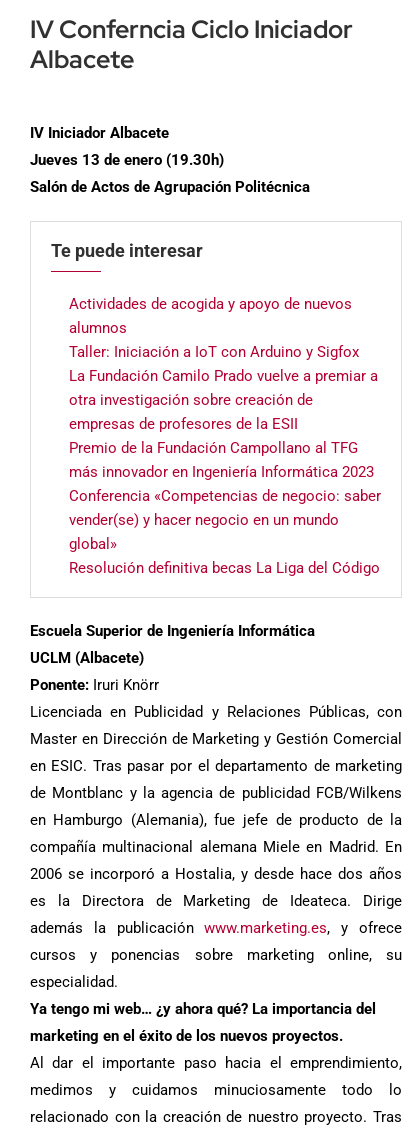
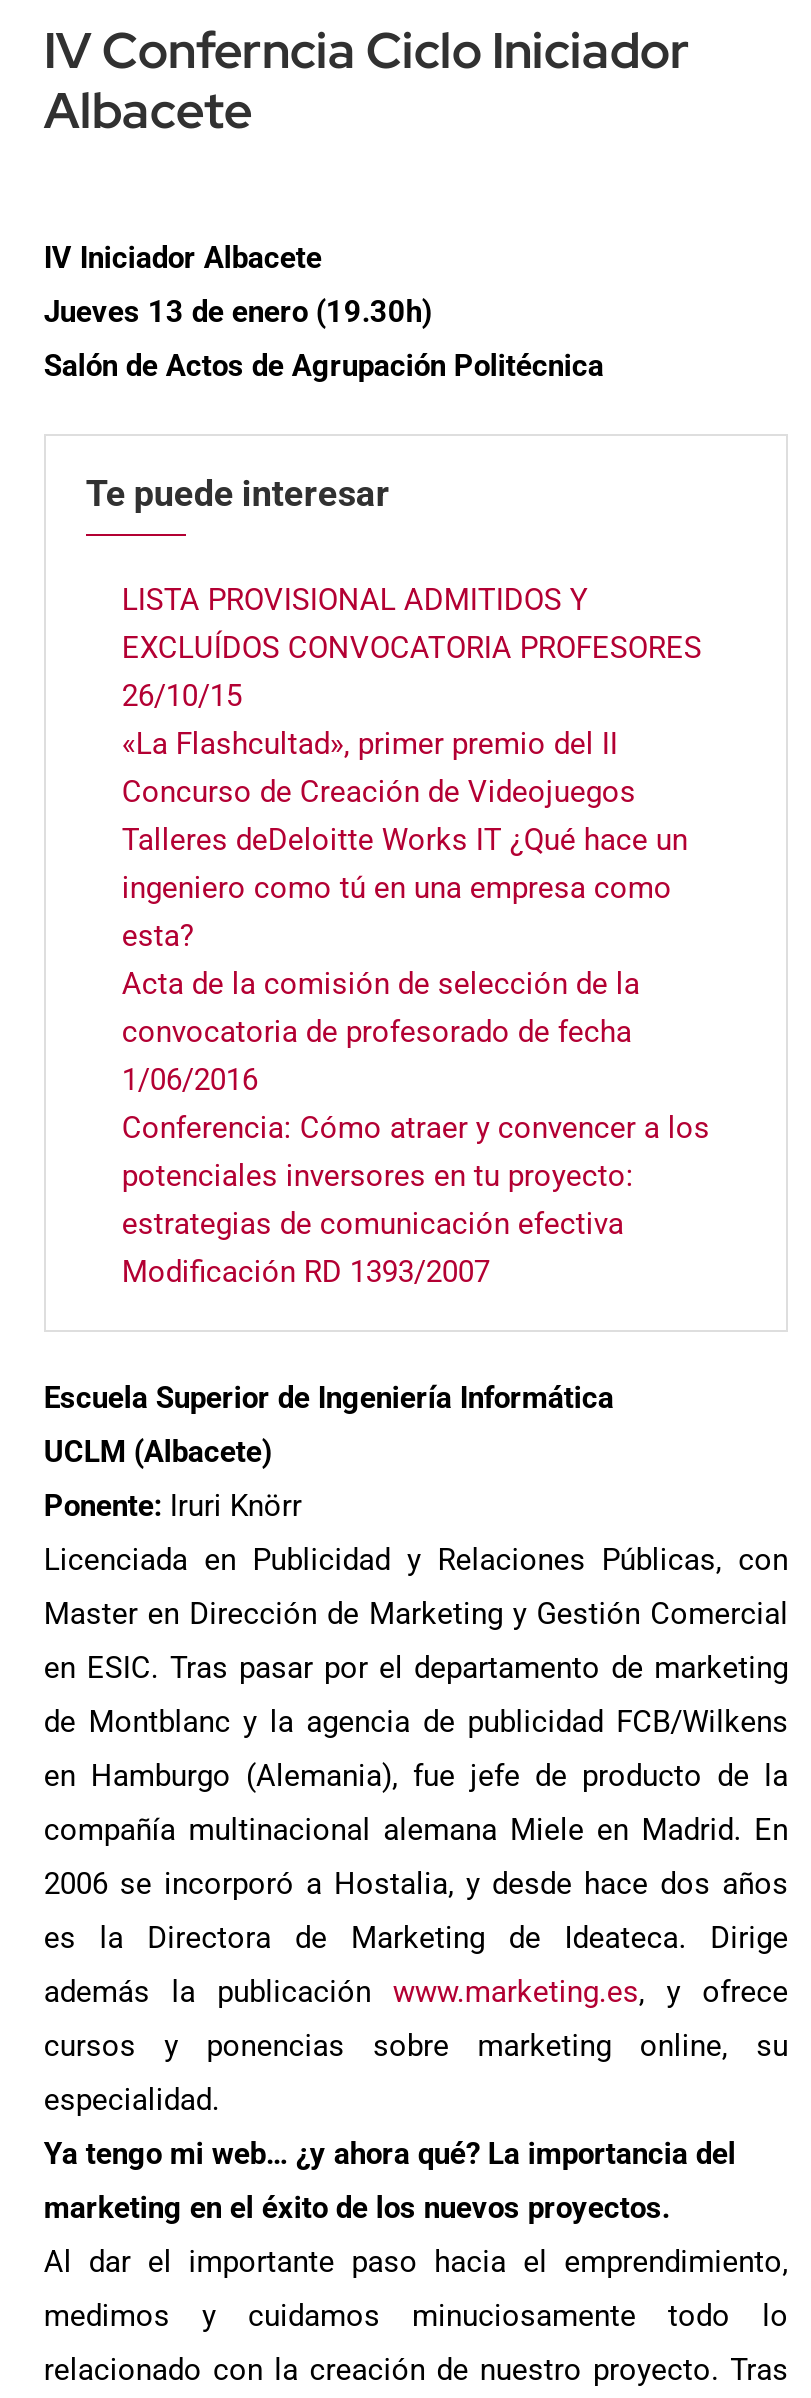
[69,295,381,577] Actividades de acogida y apoyo de nuevos | alumnos | Taller: Iniciación a IoT con Arduino y Sigfox | La Fundación Camilo Prado vuelve a premiar a | otra investigación sobre creación de | empresas de profesores de la ESII | Premio de la Fundación Campollano al TFG | más innovador en Ingeniería Informática 2023 | Conferencia «Competencias de negocio: saber | vender(se) y hacer negocio en un mundo | global» | Resolución definitiva becas La Liga del Código -> [122,582,710,1290] LISTA PROVISIONAL ADMITIDOS Y | EXCLUÍDOS CONVOCATORIA PROFESORES | 26/10/15 | «La Flashcultad», primer premio del II | Concurso de Creación de Videojuegos | Talleres deDeloitte Works IT ¿Qué hace un | ingeniero como tú en una empresa como | esta? | Acta de la comisión de selección de la | convocatoria de profesorado de fecha | 1/06/2016 | Conferencia: Cómo atraer y convencer a los | potenciales inversores en tu proyecto: | estrategias de comunicación efectiva | Modificación RD 1393/2007

